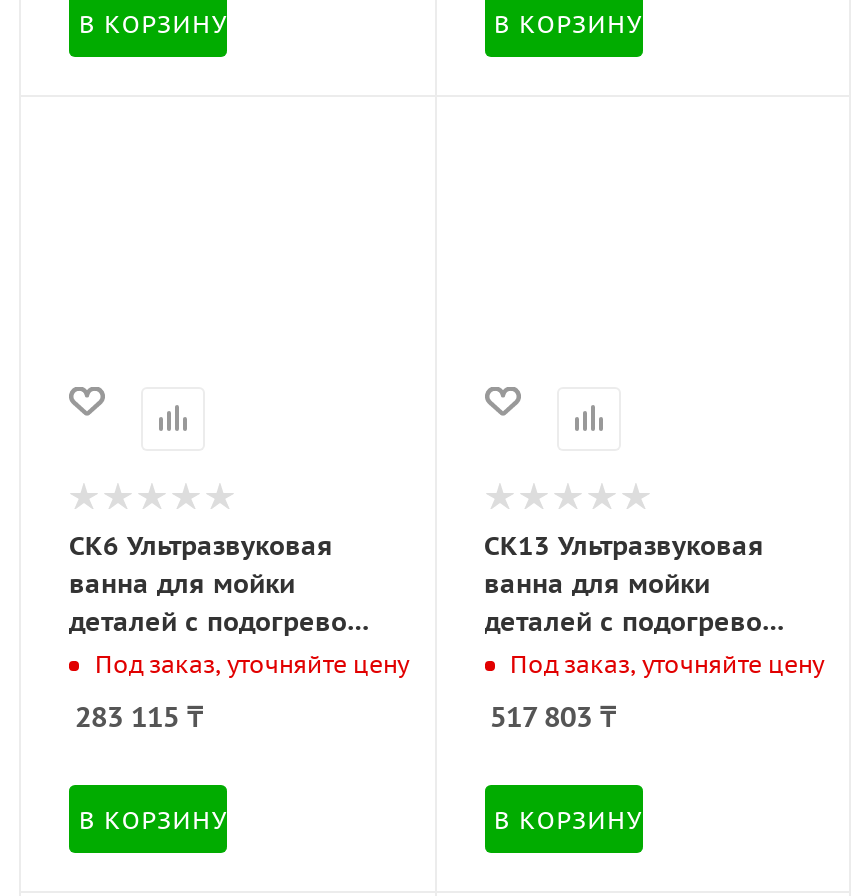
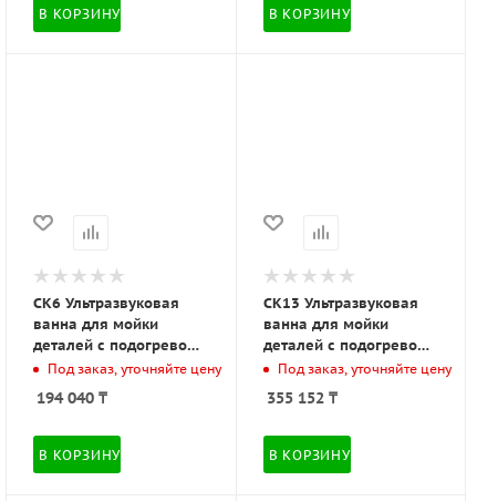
[75,698,203,734] 283 115 ₸ -> [37,387,107,407] 194 040 ₸
[490,698,616,734] 517 803 ₸ -> [266,387,337,407] 355 152 ₸

